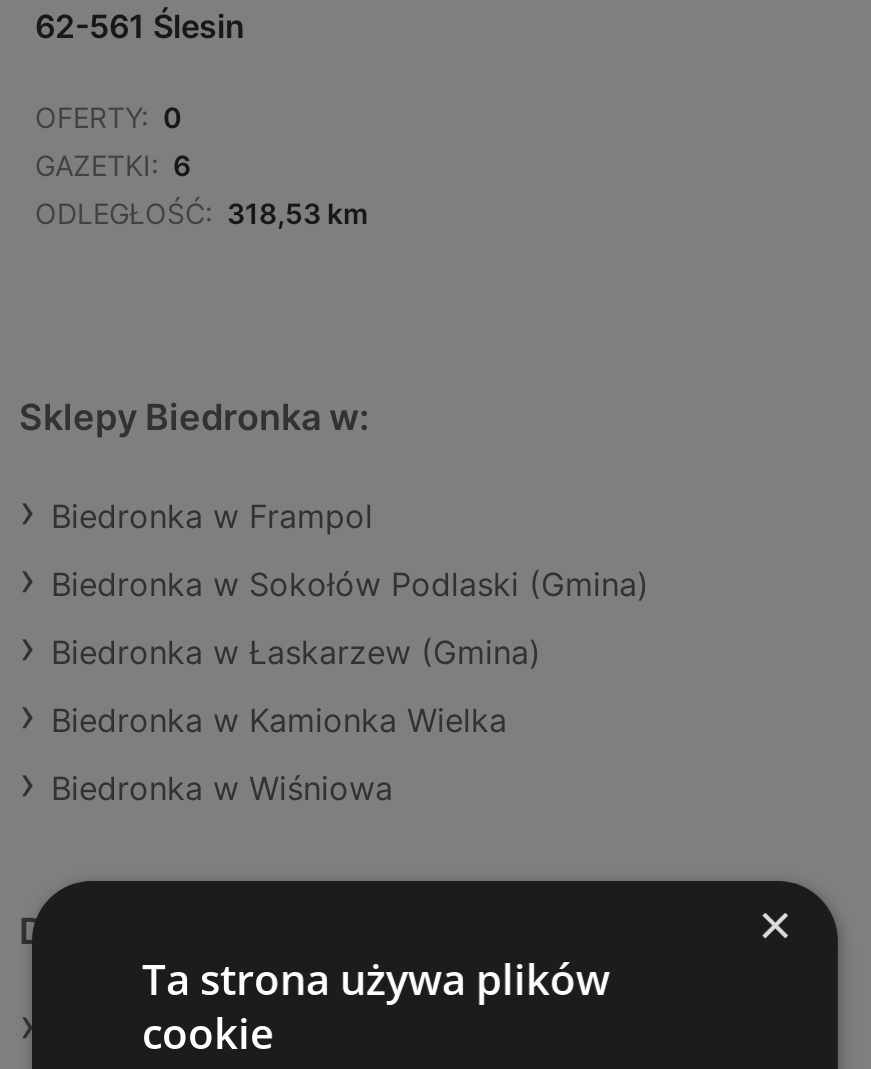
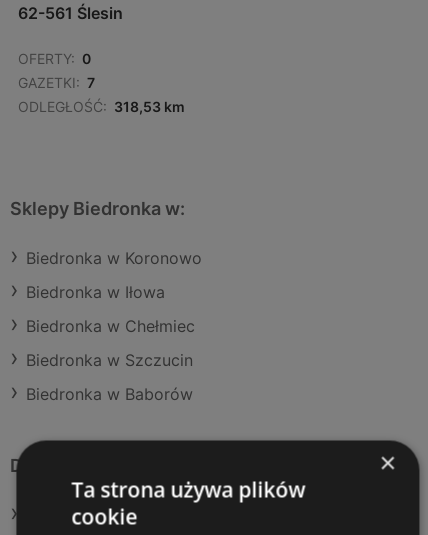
[35,148,191,182] GAZETKI: 6 -> [18,74,95,91] GAZETKI: 7
[51,496,373,536] Biedronka w Frampol -> [26,248,202,268] Biedronka w Koronowo
[51,564,649,604] Biedronka w Sokołów Podlaski (Gmina) -> [26,282,165,302] Biedronka w Iłowa
[51,632,541,672] Biedronka w Łaskarzew (Gmina) -> [26,316,195,336] Biedronka w Chełmiec
[51,700,507,740] Biedronka w Kamionka Wielka -> [26,350,193,370] Biedronka w Szczucin
[51,768,393,808] Biedronka w Wiśniowa -> [26,384,193,404] Biedronka w Baborów

